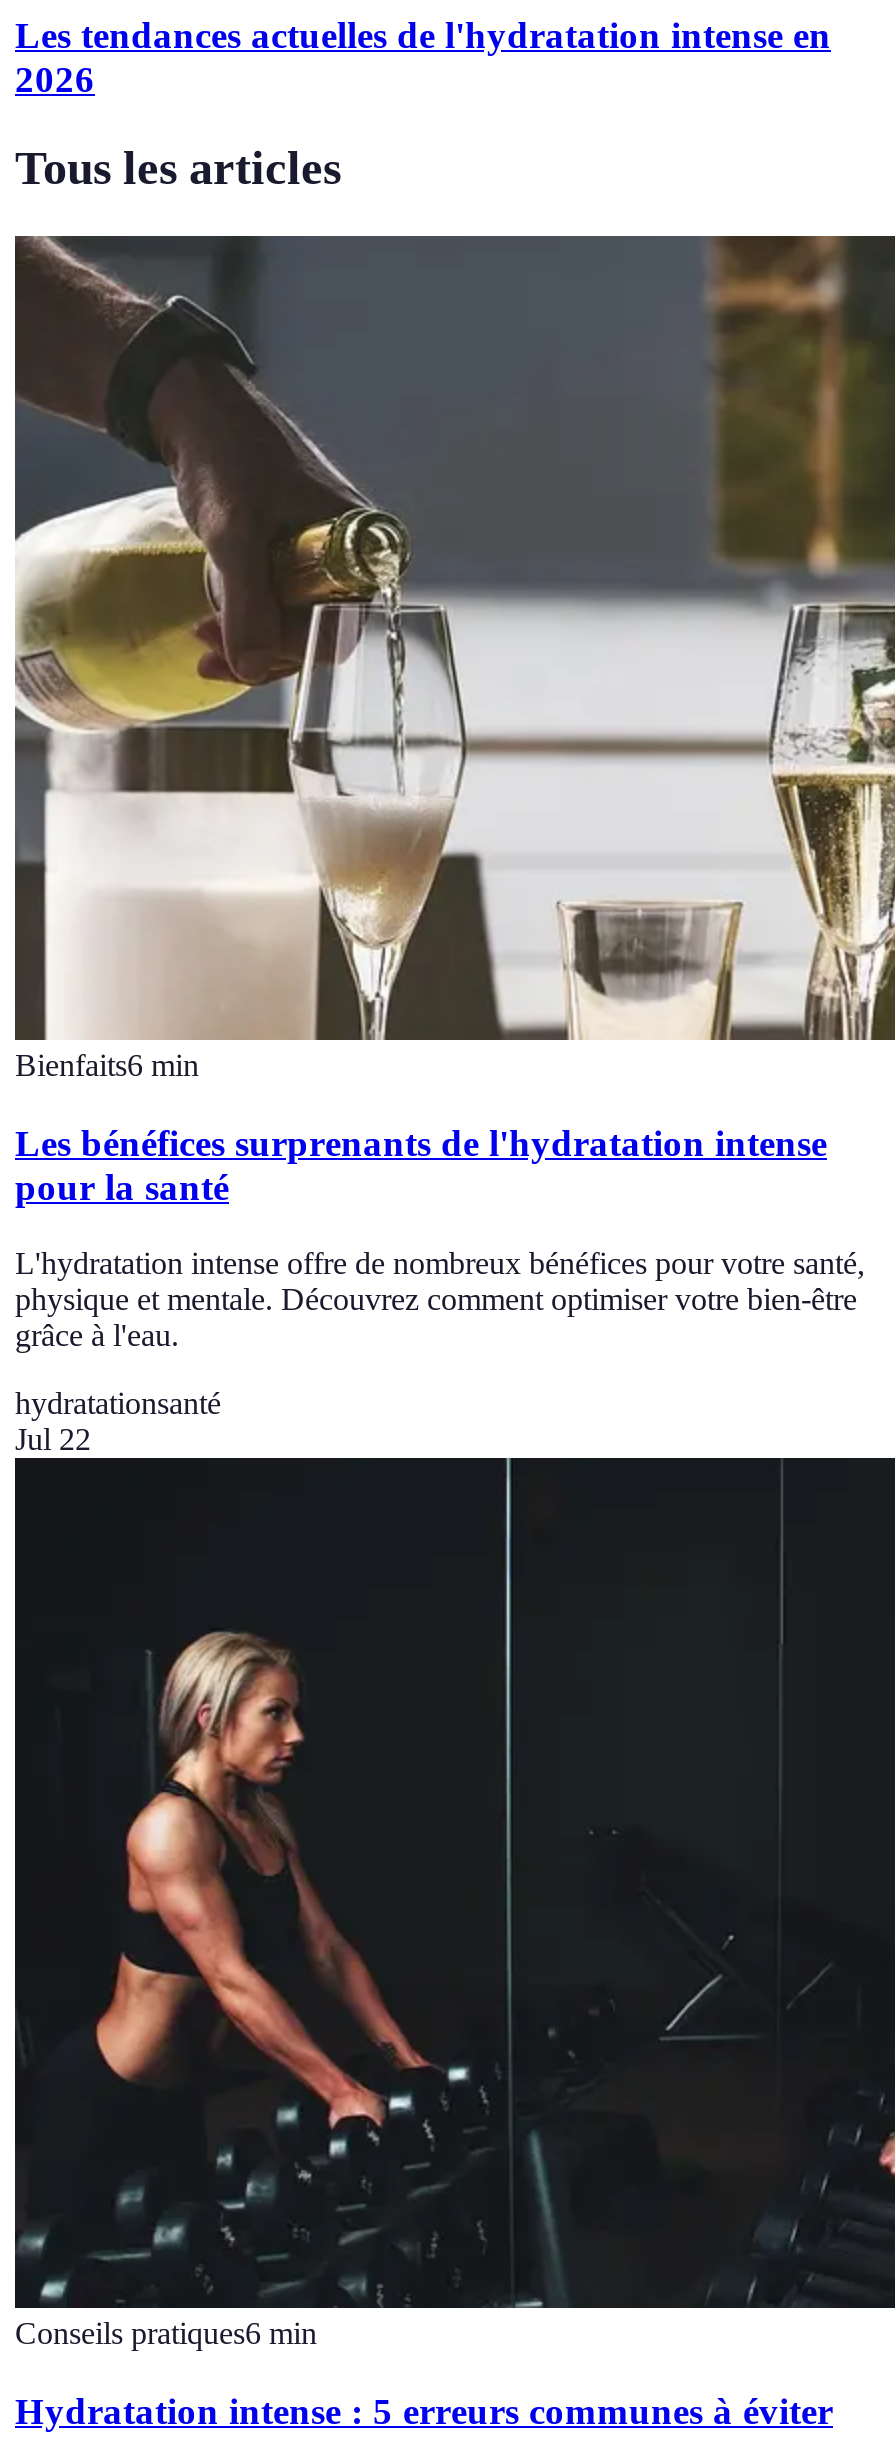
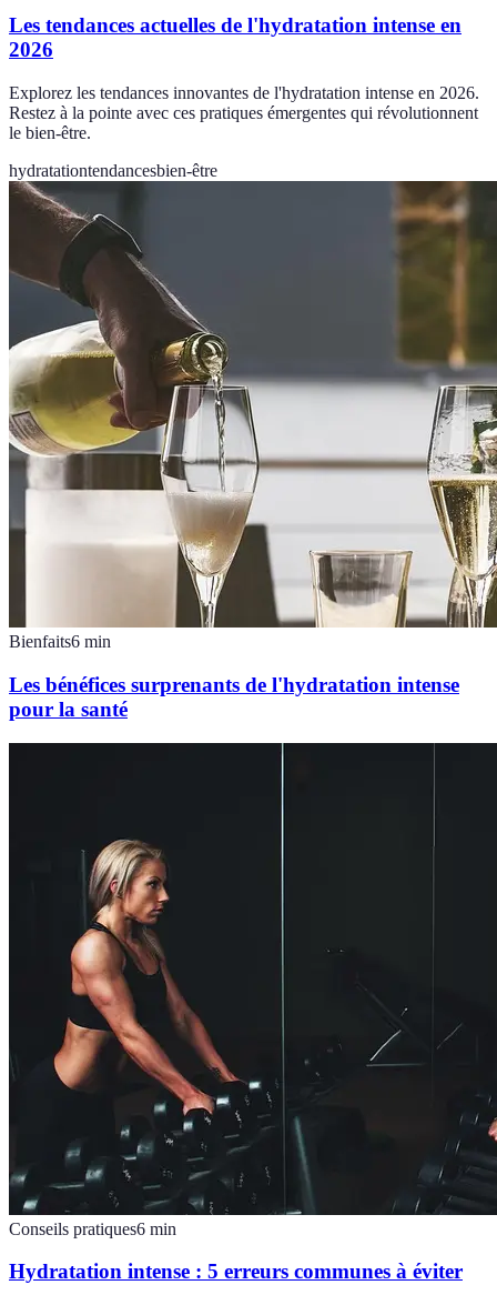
[15,142,341,194] Tous les articles -> [9,83,479,180] Explorez les tendances innovantes de l'hydratation intense en 2026. | Restez à la pointe avec ces pratiques émergentes qui révolutionnent | le bien-être. | hydratationtendancesbien-être
moved [11,232,827,1208] -> [7,179,459,721]: [image] | Bienfaits6 min | Les bénéfices surprenants de l'hydratation intense | pour la santé
[15,1247,865,1457] L'hydratation intense offre de nombreux bénéfices pour votre santé, | physique et mentale. Découvrez comment optimiser votre bien-être | grâce à l'eau. | hydratationsanté | Jul 22 -> none

